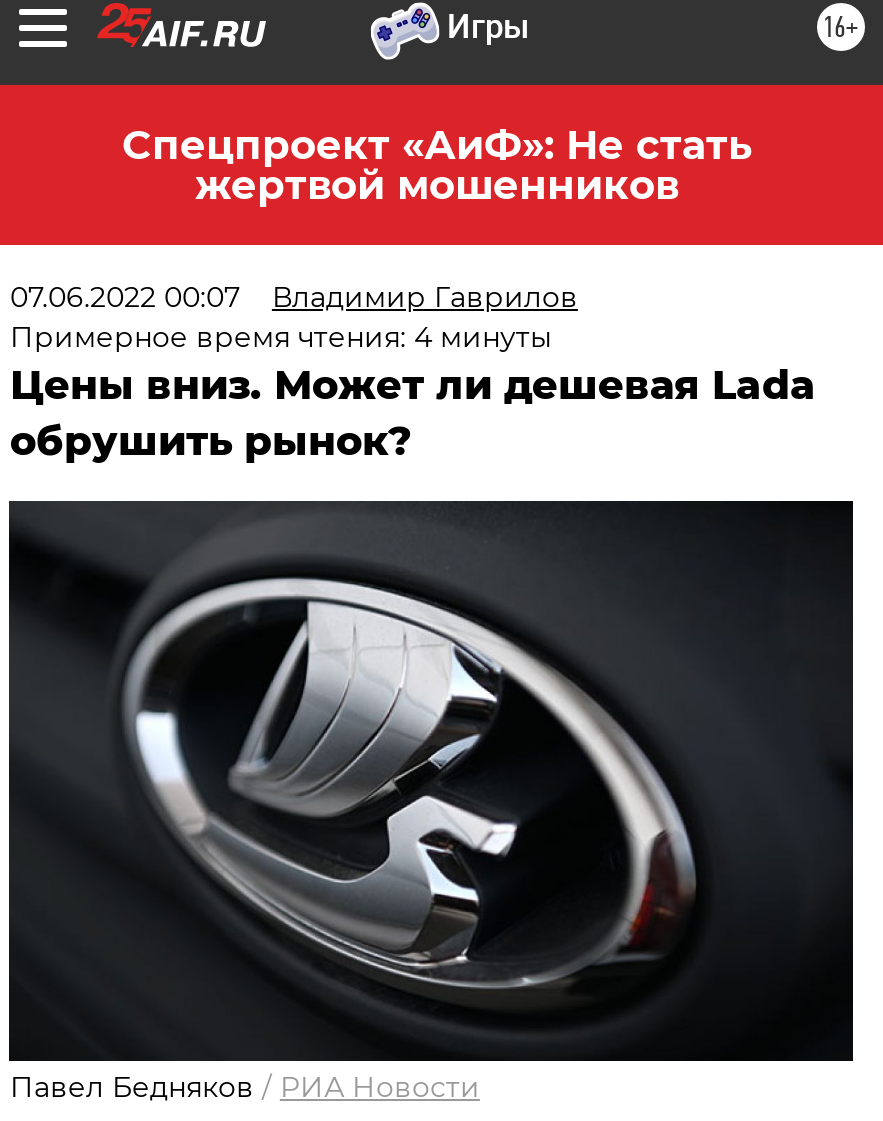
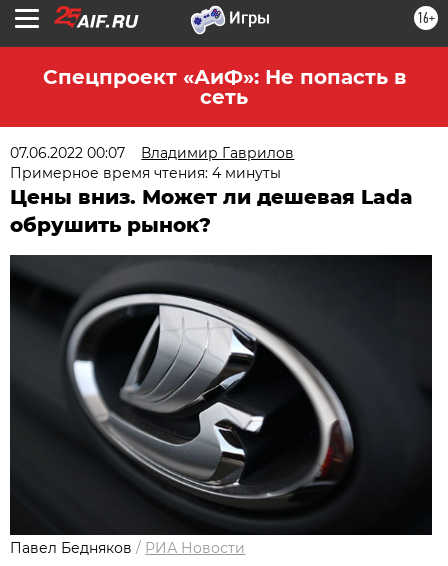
[122,121,752,209] Спецпроект «АиФ»: Не стать | жертвой мошенников -> [42,65,405,109] Спецпроект «АиФ»: Не попасть в | сеть

